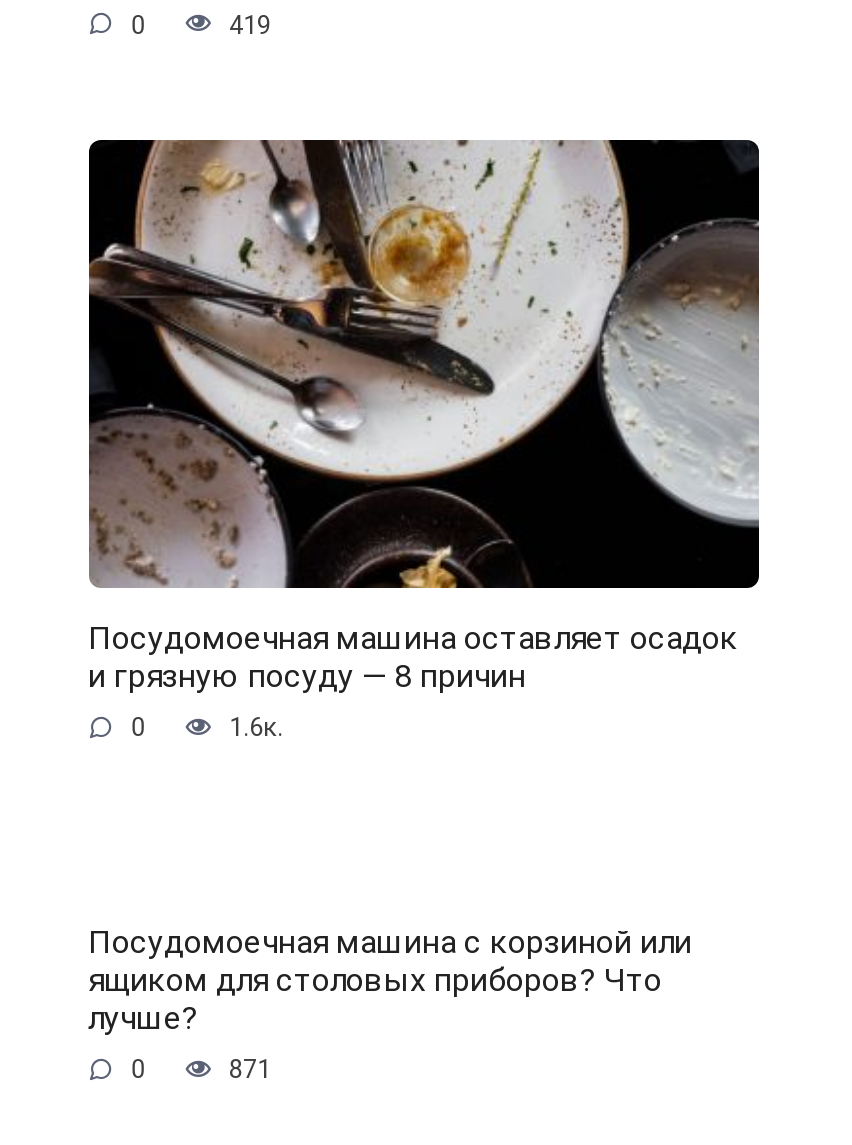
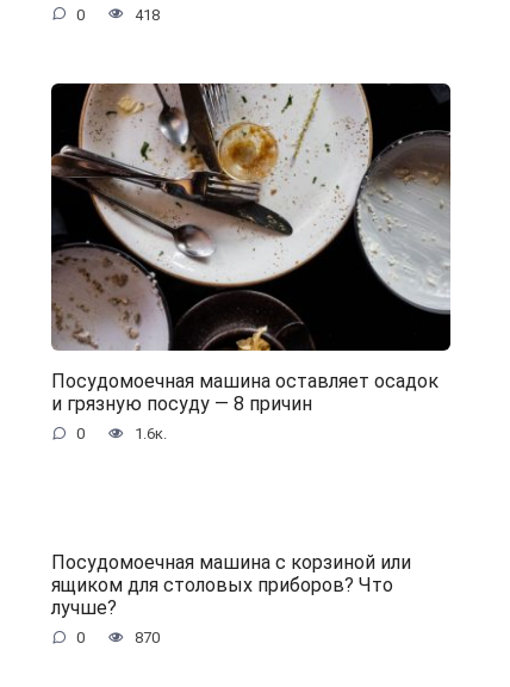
[229,9,271,39] 419 -> [135,5,160,23] 418
[229,1055,271,1085] 871 -> [135,629,160,647] 870

